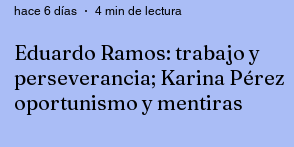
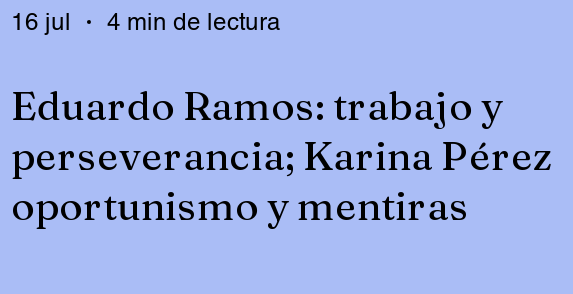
[14,4,182,18] hace 6 días 4 min de lectura -> [11,8,281,36] 16 jul 4 min de lectura

